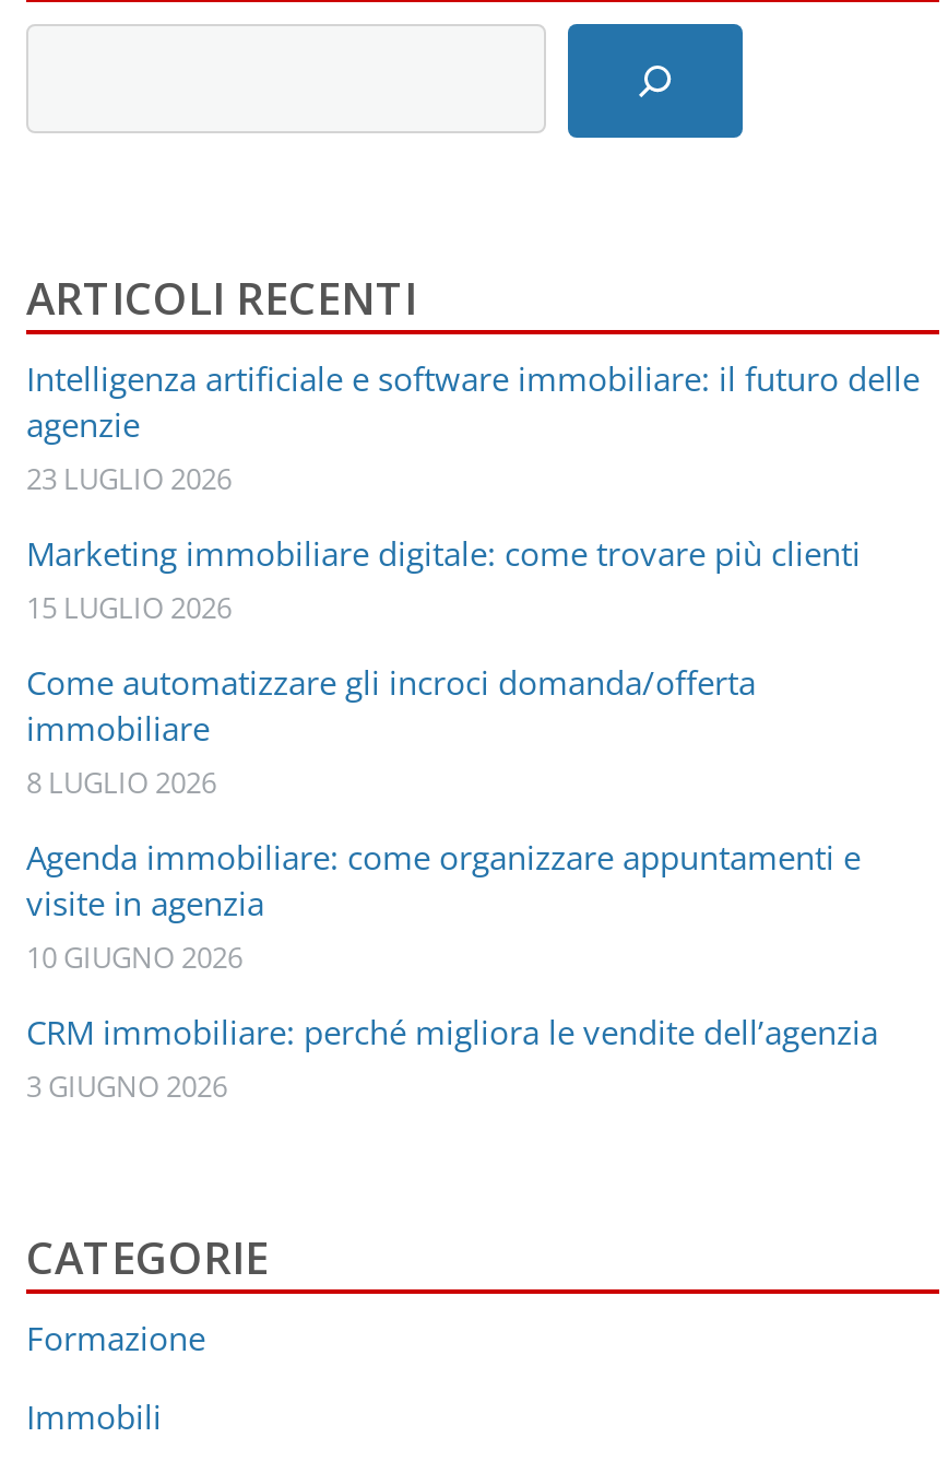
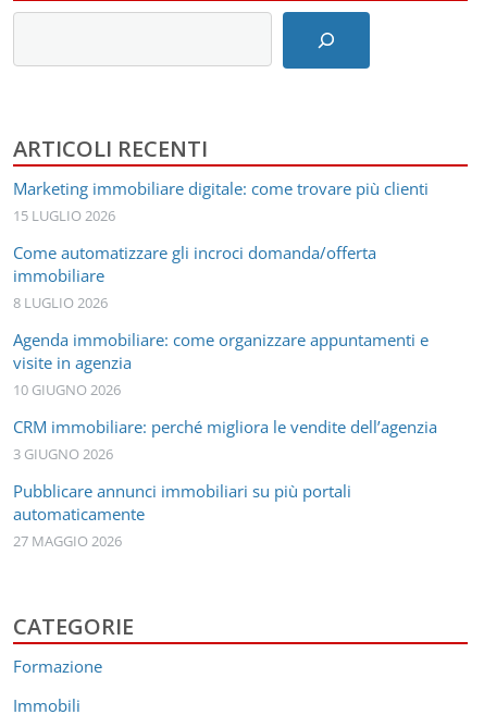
[26,356,920,498] Intelligenza artificiale e software immobiliare: il futuro delle | agenzie | 23 LUGLIO 2026 -> none
moved [26,531,878,1106] -> [13,177,437,464]: Marketing immobiliare digitale: come trovare più clienti | 15 LUGLIO 2026 | Come automatizzare gli incroci domanda/offerta | ... | CRM immobiliare: perché migliora le vendite dell’agenzia | 3 GIUGNO 2026
none -> [13,480,351,551] Pubblicare annunci immobiliari su più portali | automaticamente | 27 MAGGIO 2026

